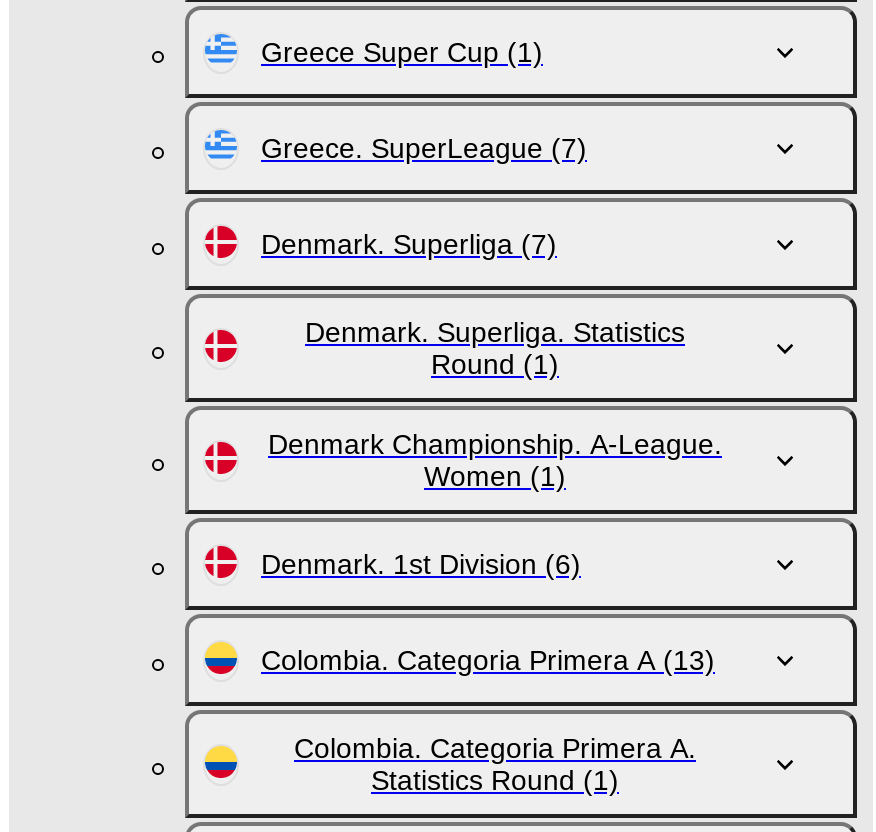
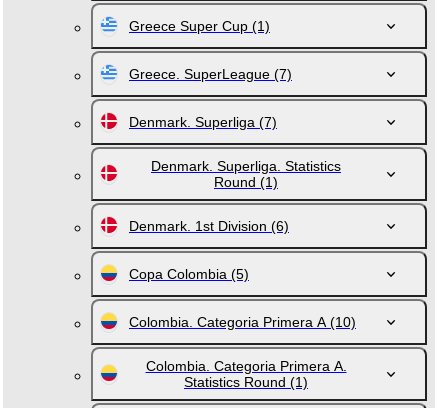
[268,428,722,492] Denmark Championship. A-League. | Women (1) -> none
moved [261,548,581,580] -> [129,218,289,234]: Denmark. 1st Division (6)
[261,644,715,676] Colombia. Categoria Primera A (13) -> [129,266,356,330] Copa Colombia (5) | Colombia. Categoria Primera A (10)

